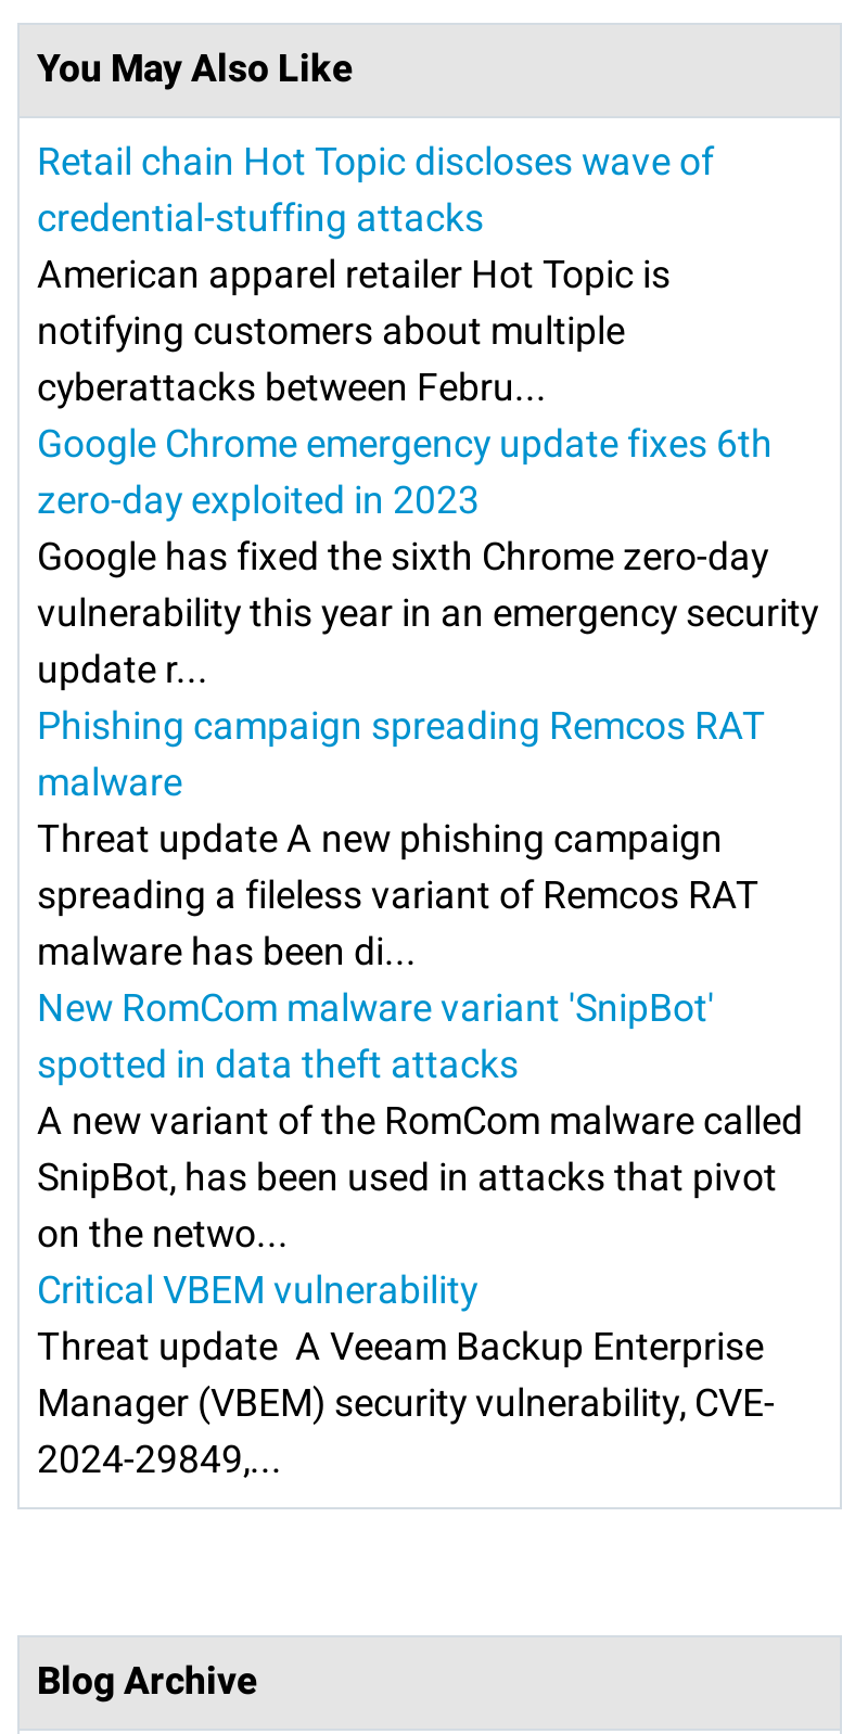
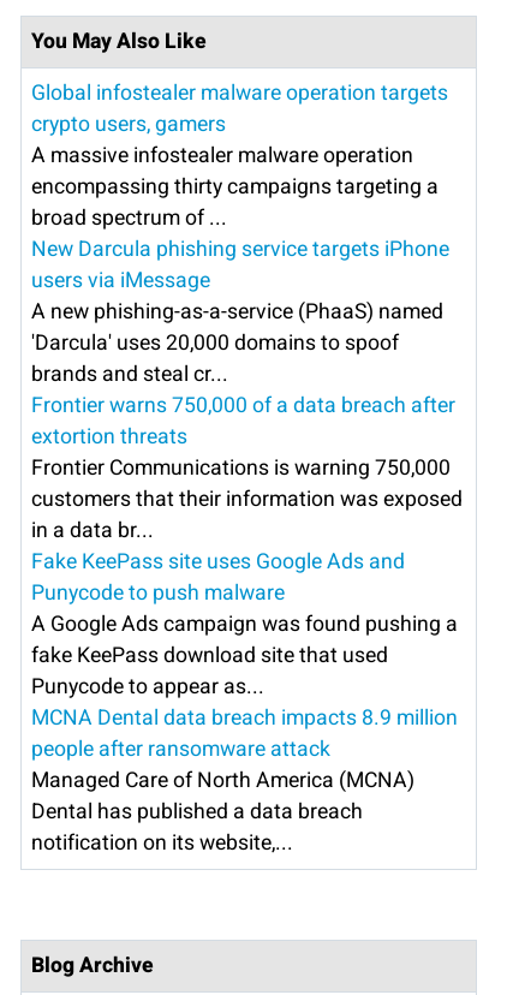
[37,135,818,1487] Retail chain Hot Topic discloses wave of | credential-stuffing attacks | American apparel retailer Hot Topic is | notifying customers about multiple | cyberattacks between Febru... | Google Chrome emergency update fixes 6th | zero-day exploited in 2023 | Google has fixed the sixth Chrome zero-day | vulnerability this year in an emergency security | update r... | Phishing campaign spreading Remcos RAT | malware | Threat update A new phishing campaign | spreading a fileless variant of Remcos RAT | malware has been di... | New RomCom malware variant 'SnipBot' | spotted in data theft attacks | A new variant of the RomCom malware called | SnipBot, has been used in attacks that pivot | on the netwo... | Critical VBEM vulnerability | Threat update A Veeam Backup Enterprise | Manager (VBEM) security vulnerability, CVE- | 2024-29849,... -> [31,78,463,858] Global infostealer malware operation targets | crypto users, gamers | A massive infostealer malware operation | encompassing thirty campaigns targeting a | broad spectrum of ... | New Darcula phishing service targets iPhone | users via iMessage | A new phishing-as-a-service (PhaaS) named | 'Darcula' uses 20,000 domains to spoof | brands and steal cr... | Frontier warns 750,000 of a data breach after | extortion threats | Frontier Communications is warning 750,000 | customers that their information was exposed | in a data br... | Fake KeePass site uses Google Ads and | Punycode to push malware | A Google Ads campaign was found pushing a | fake KeePass download site that used | Punycode to appear as... | MCNA Dental data breach impacts 8.9 million | people after ransomware attack | Managed Care of North America (MCNA) | Dental has published a data breach | notification on its website,...

